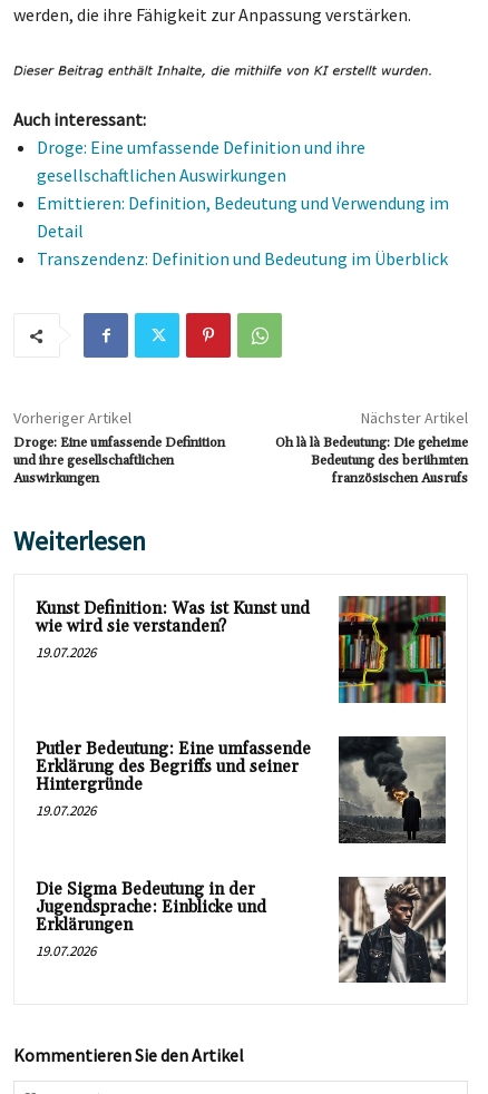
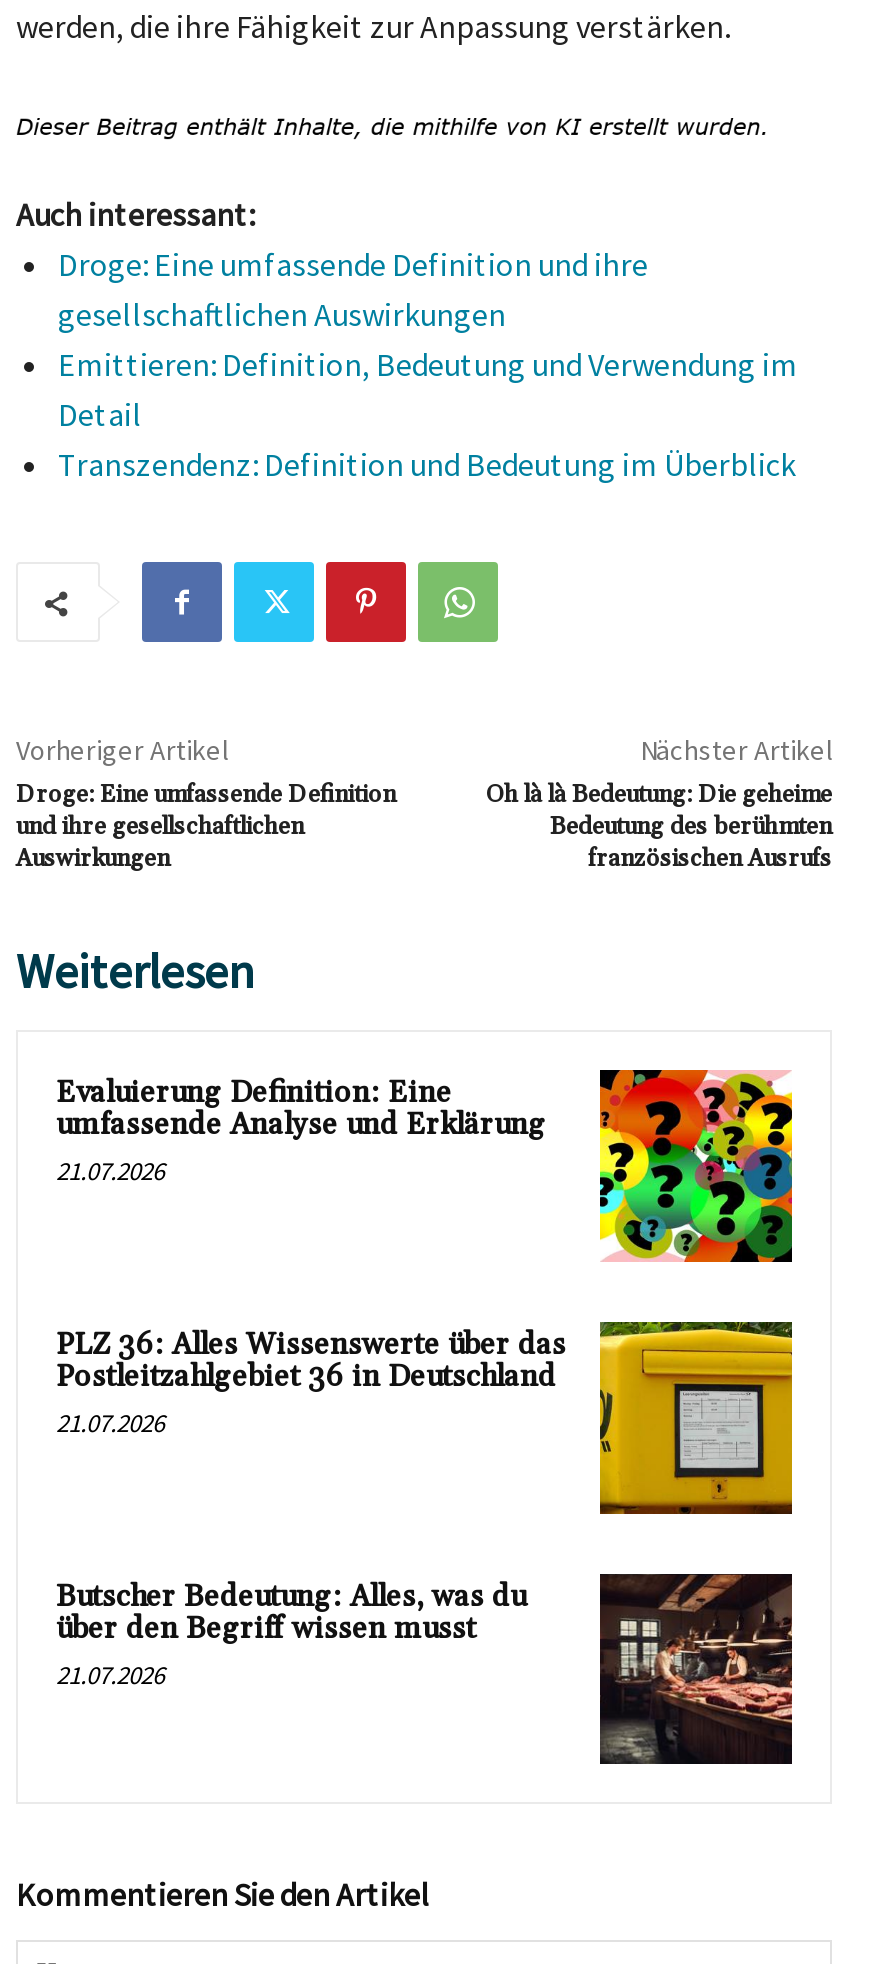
[36,595,447,704] [image] | Kunst Definition: Was ist Kunst und | wie wird sie verstanden? | 19.07.2026 -> [56,1068,794,1264] [image] | Evaluierung Definition: Eine | umfassende Analyse und Erklärung | 21.07.2026
[36,735,447,844] [image] | Putler Bedeutung: Eine umfassende | Erklärung des Begriffs und seiner | Hintergründe | 19.07.2026 -> [56,1320,794,1514] [image] | PLZ 36: Alles Wissenswerte über das | Postleitzahlgebiet 36 in Deutschland | 21.07.2026
[36,878,266,960] Die Sigma Bedeutung in der | Jugendsprache: Einblicke und | Erklärungen | 19.07.2026 -> [56,1577,526,1691] Butscher Bedeutung: Alles, was du | über den Begriff wissen musst | 21.07.2026
[339,876,447,983] [image] -> [598,1572,794,1766] [image]

